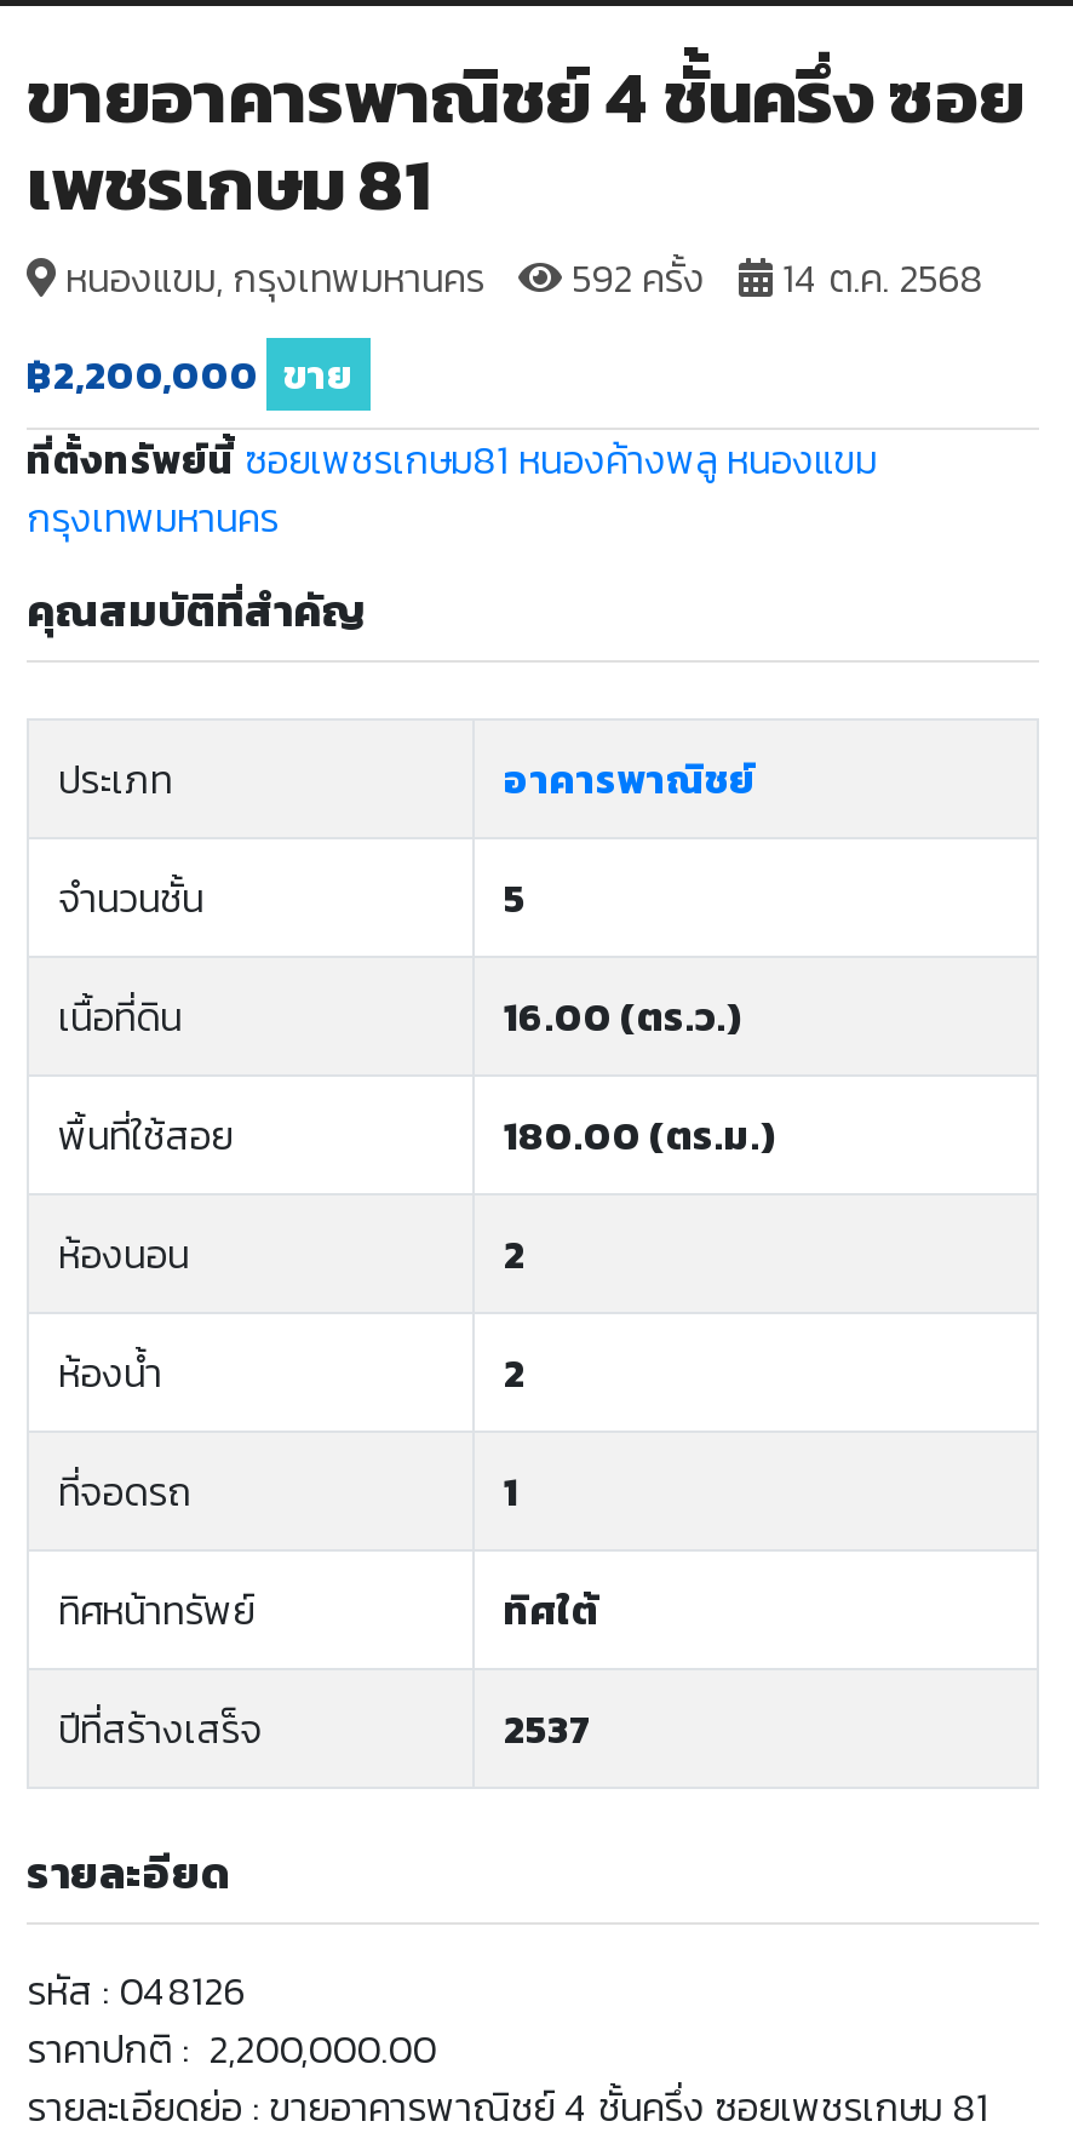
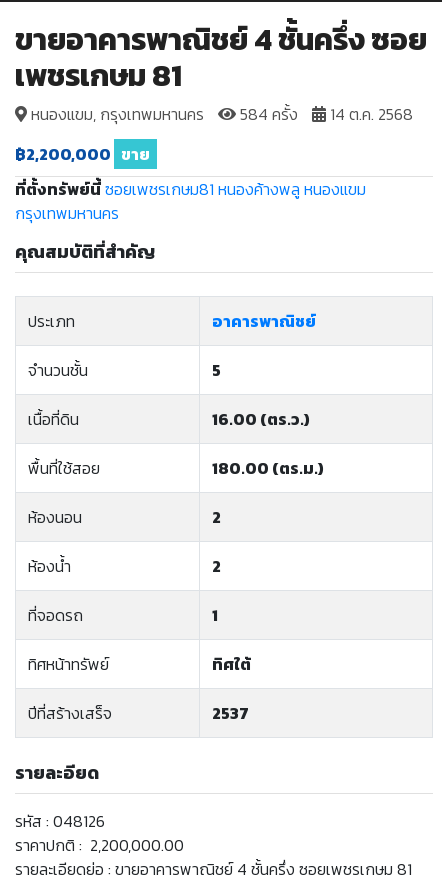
[562,247,705,305] 592 ครั้ง -> [236,102,298,126] 584 ครั้ง

